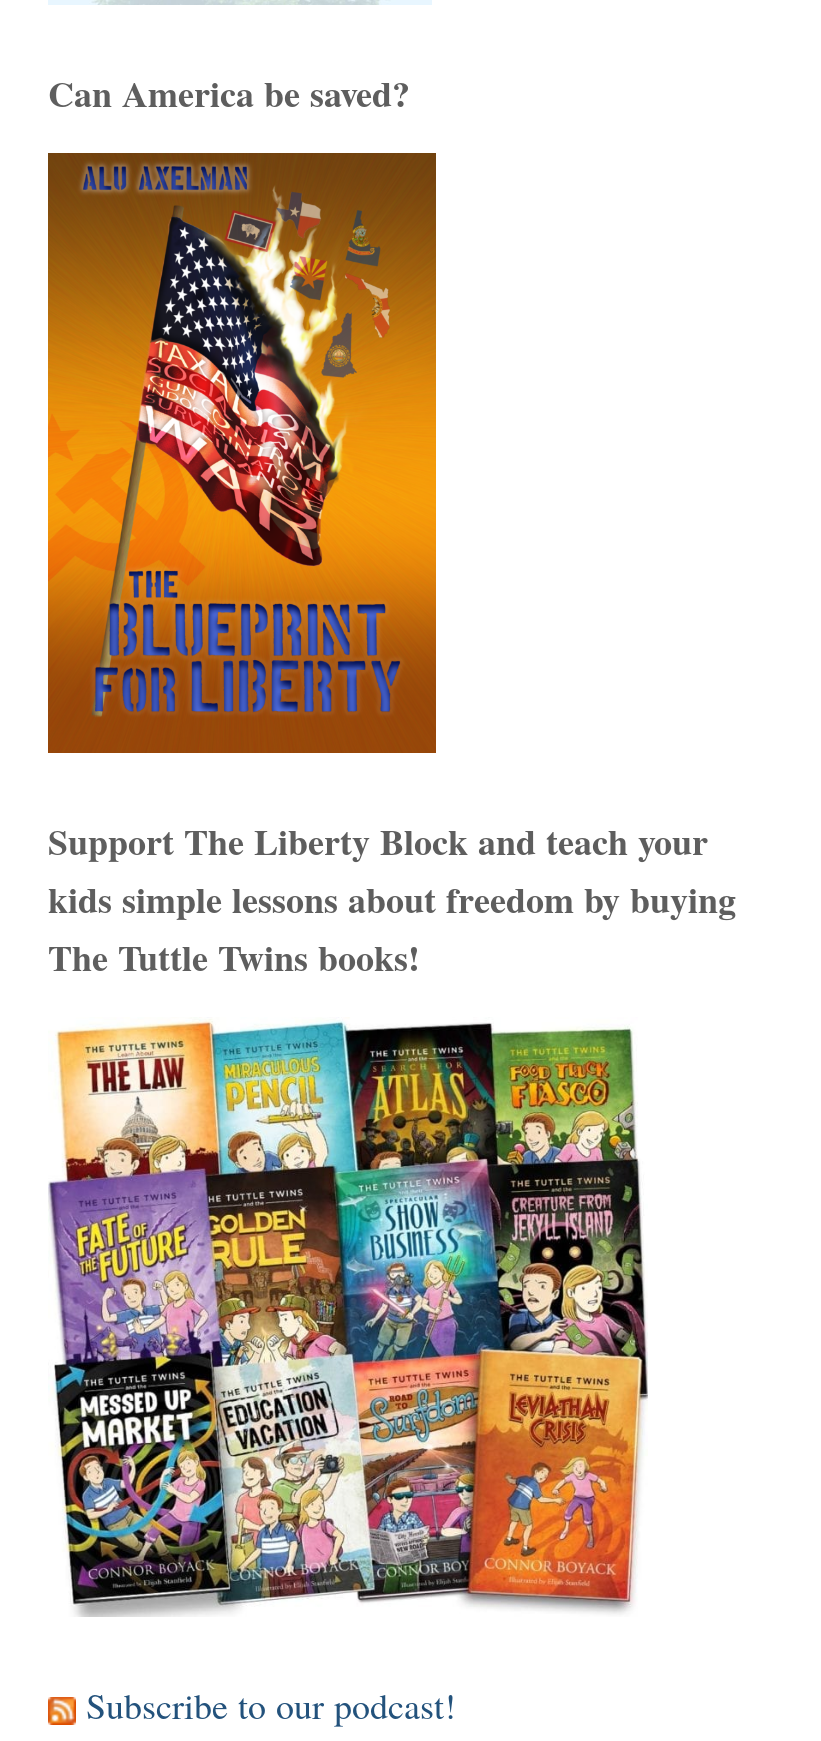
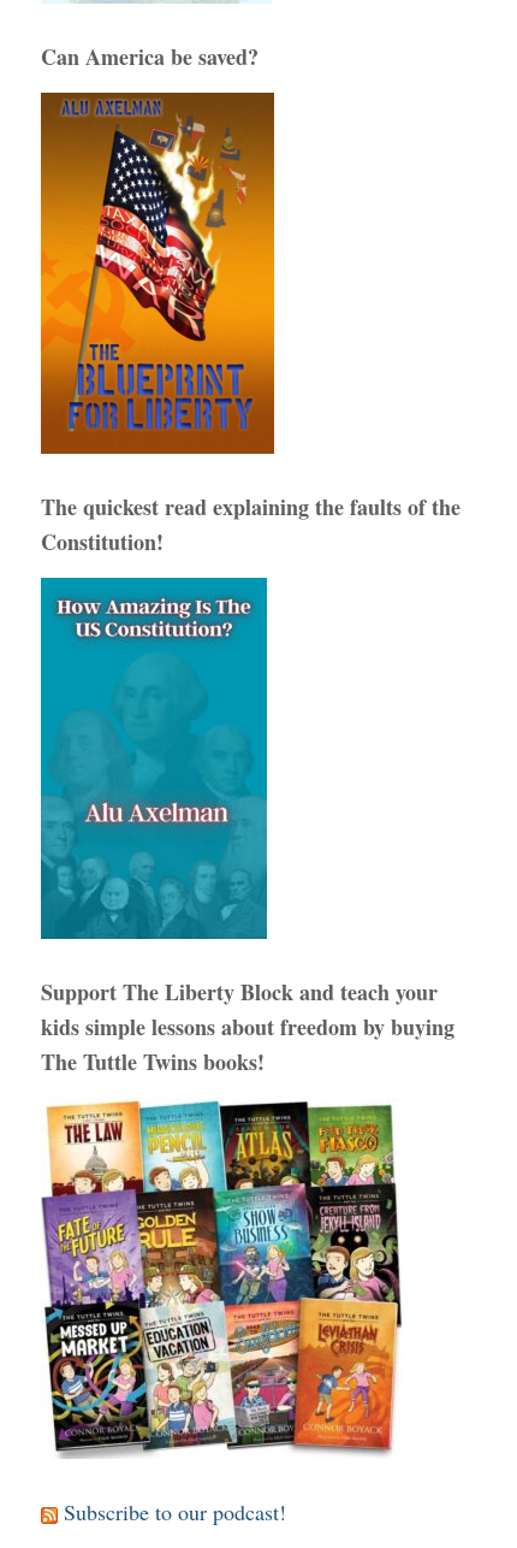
none -> [40,577,274,940] [image]
none -> [41,491,460,557] The quickest read explaining the faults of the | Constitution!

